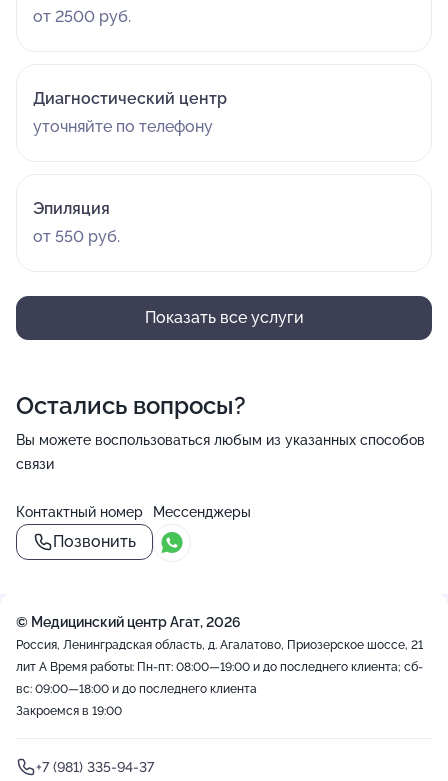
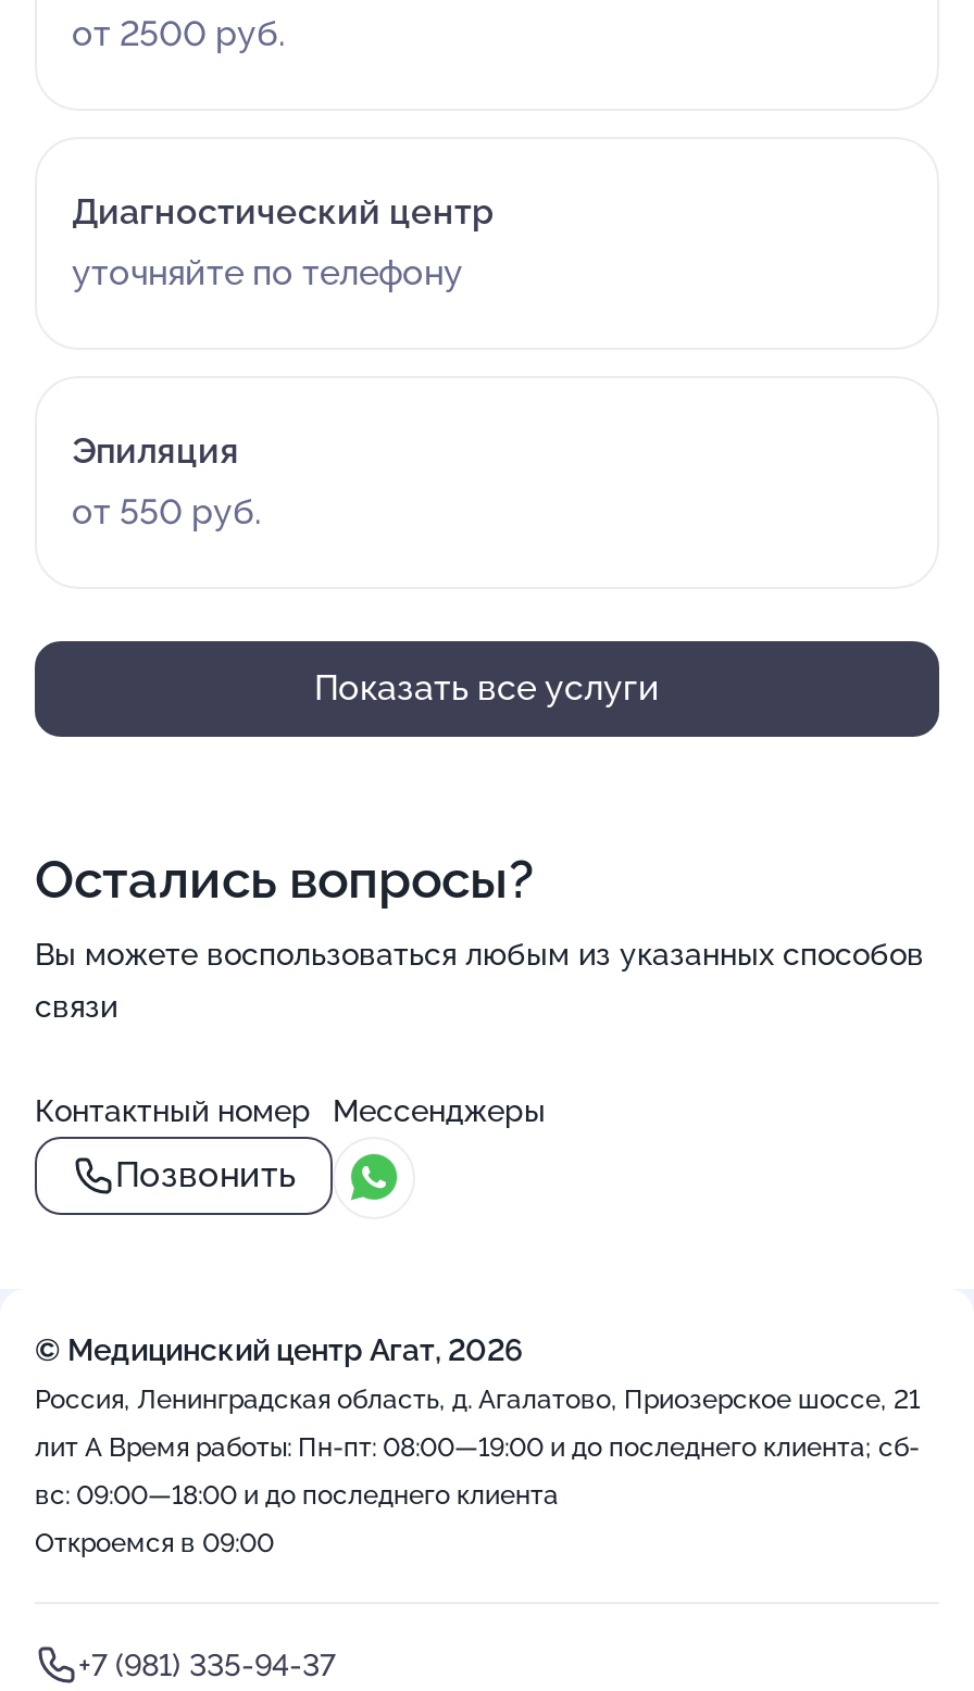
[16,704,122,718] Закроемся в 19:00 -> [35,1528,274,1558] Откроемся в 09:00

